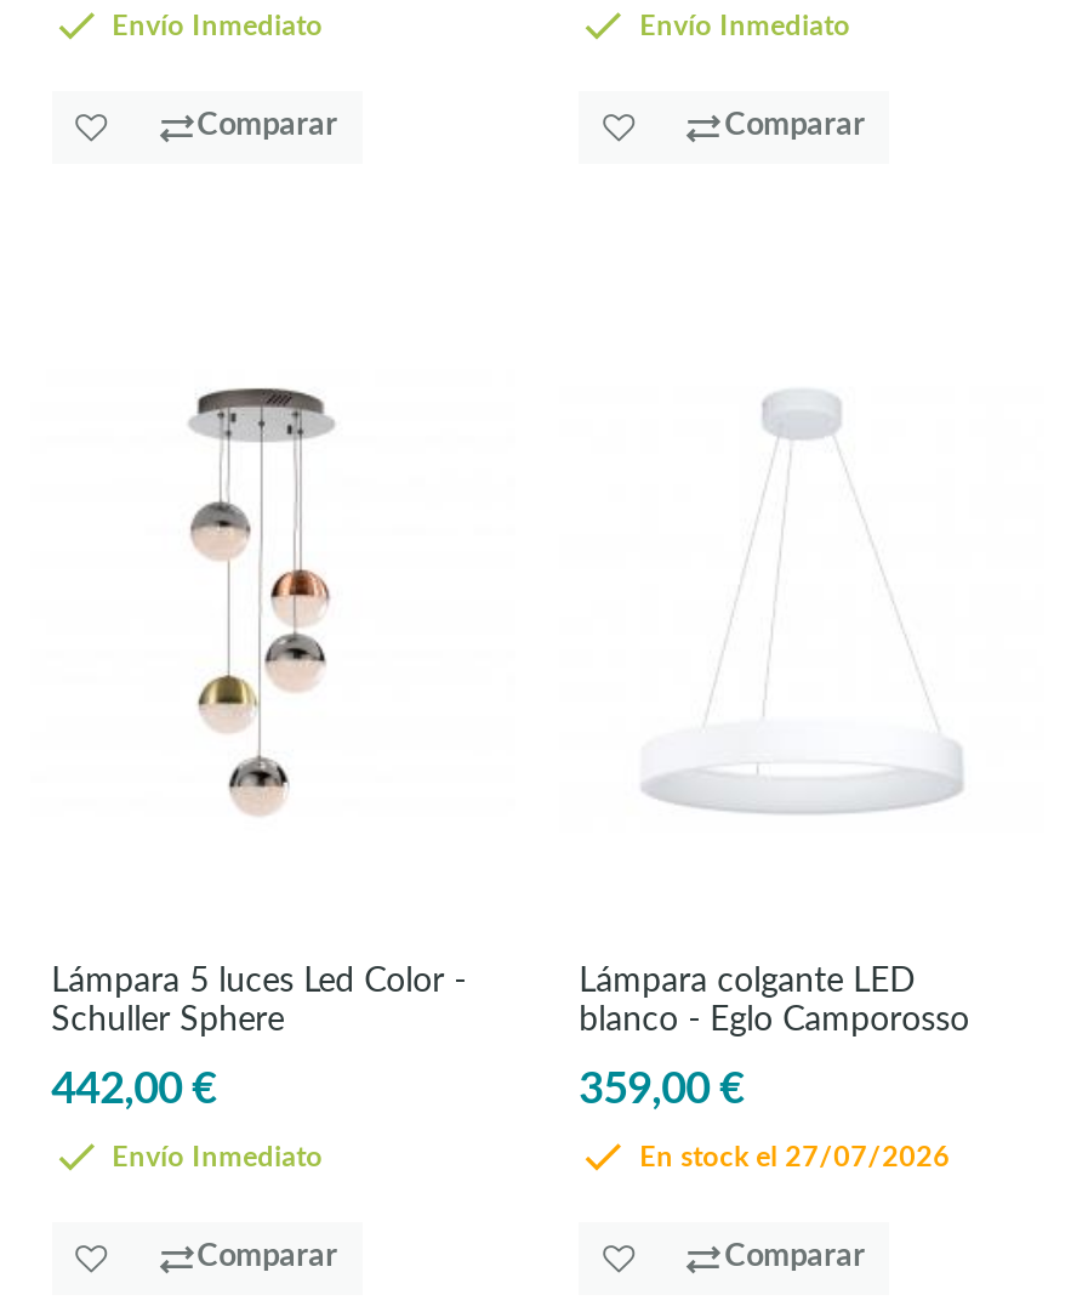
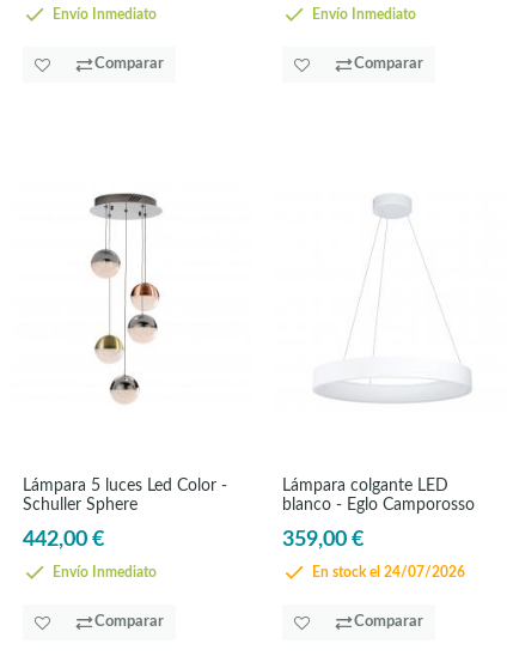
[632,1145,950,1172] En stock el 27/07/2026 -> [309,566,465,580] En stock el 24/07/2026

